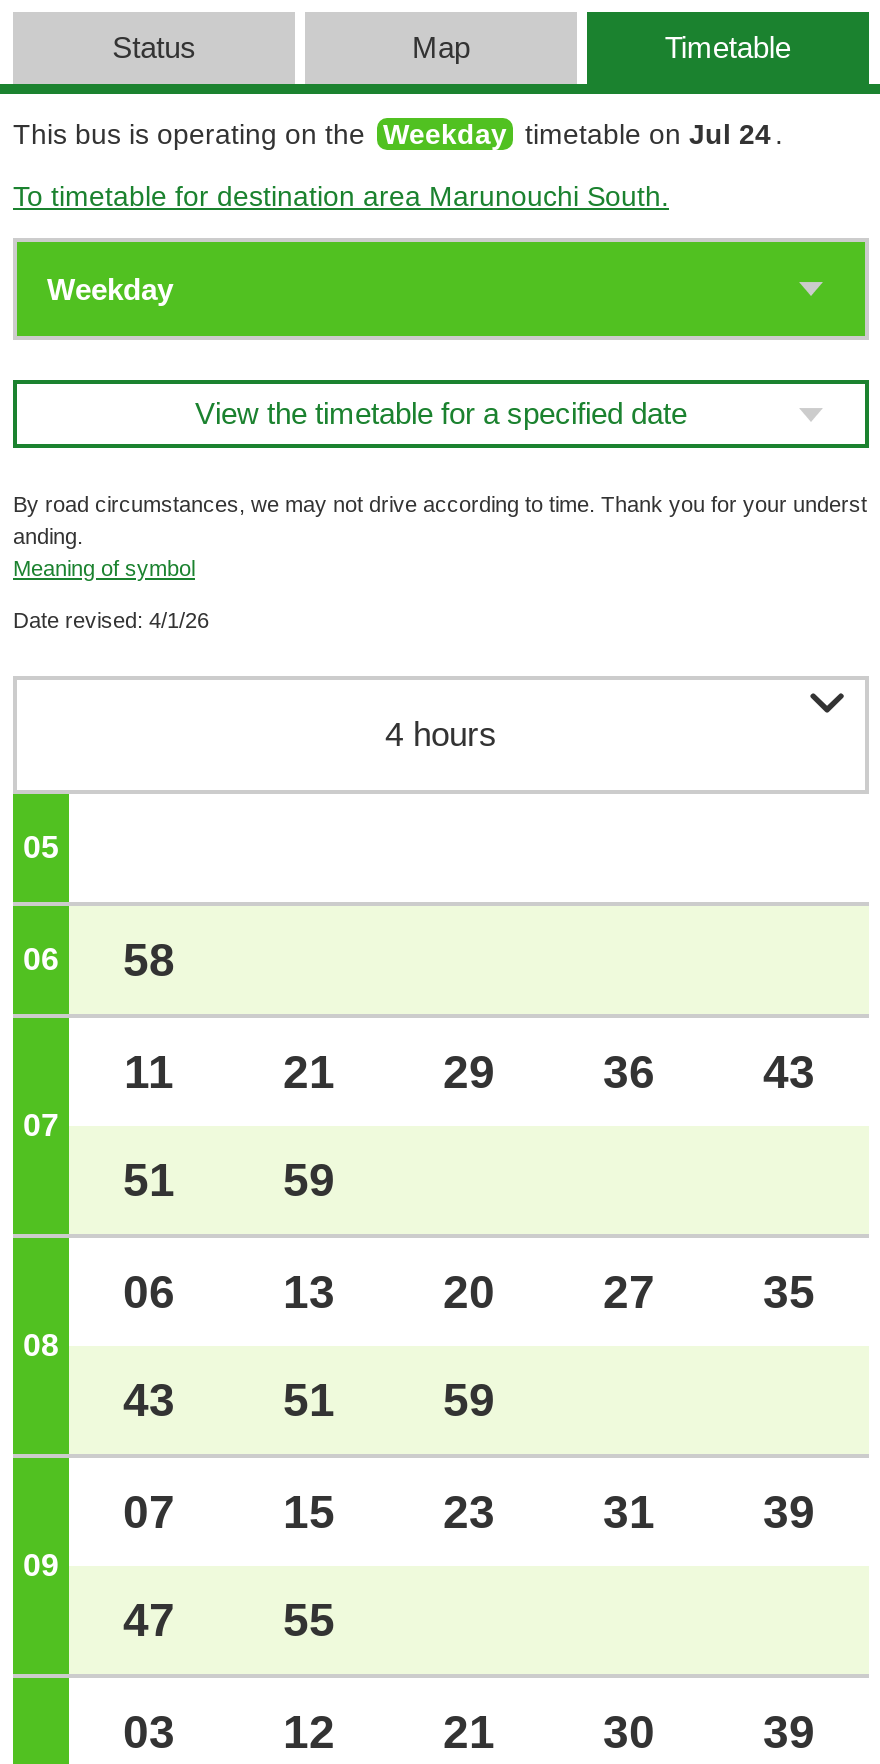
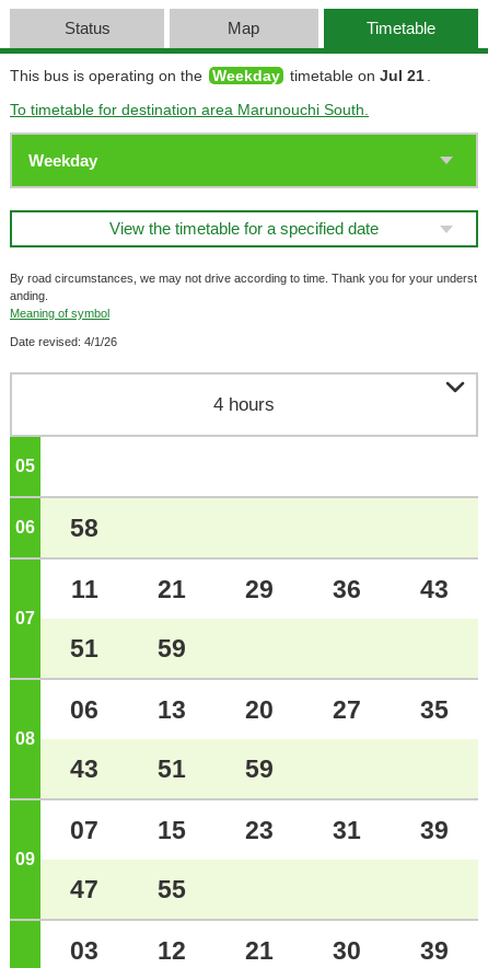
[13,118,783,150] This bus is operating on the Weekday timetable on Jul 24 . -> [10,67,431,84] This bus is operating on the Weekday timetable on Jul 21 .

